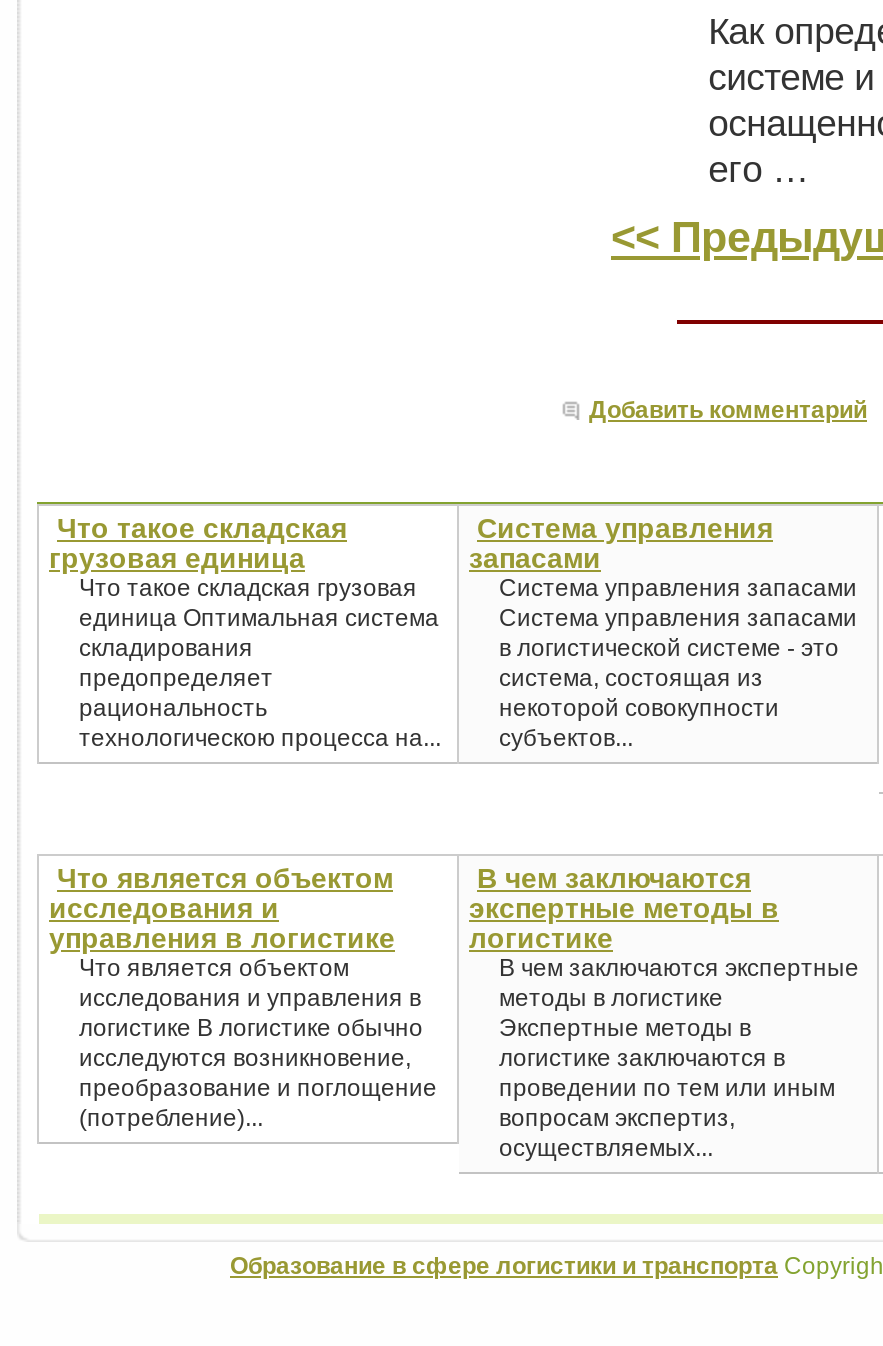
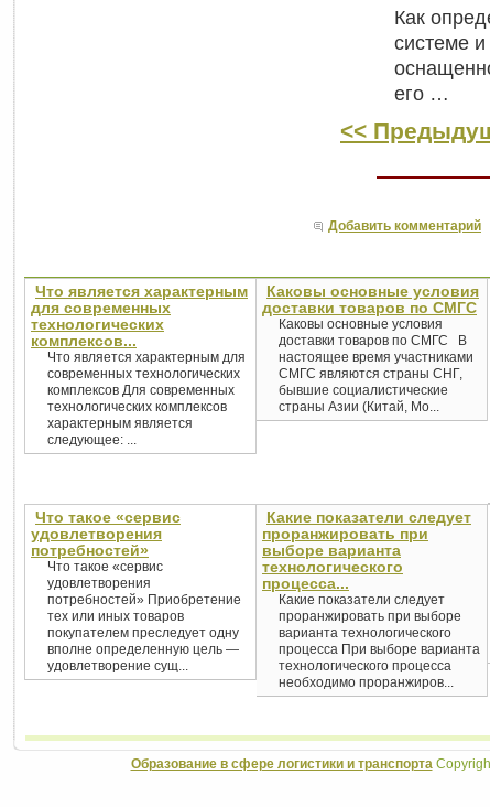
[49,512,441,752] Что такое складская | грузовая единица | Что такое складская грузовая | единица Оптимальная система | складирования | предопределяет | рациональность | технологическою процесса на... -> [31,282,248,448] Что является характерным | для современных | технологических | комплексов... | Что является характерным для | современных технологических | комплексов Для современных | технологических комплексов | характерным является | следующее: ...
[469,512,857,752] Система управления | запасами | Система управления запасами | Система управления запасами | в логистической системе - это | система, состоящая из | некоторой совокупности | субъектов... -> [262,282,479,415] Каковы основные условия | доставки товаров по СМГС | Каковы основные условия | доставки товаров по СМГС В | настоящее время участниками | СМГС являются страны СНГ, | бывшие социалистические | страны Азии (Китай, Мо...
[49,862,437,1132] Что является объектом | исследования и | управления в логистике | Что является объектом | исследования и управления в | логистике В логистике обычно | исследуются возникновение, | преобразование и поглощение | (потребление)... -> [31,508,241,674] Что такое «сервис | удовлетворения | потребностей» | Что такое «сервис | удовлетворения | потребностей» Приобретение | тех или иных товаров | покупателем преследует одну | вполне определенную цель — | удовлетворение сущ...
[469,862,859,1162] В чем заключаются | экспертные методы в | логистике | В чем заключаются экспертные | методы в логистике | Экспертные методы в | логистике заключаются в | проведении по тем или иным | вопросам экспертиз, | осуществляемых... -> [262,508,480,690] Какие показатели следует | проранжировать при | выборе варианта | технологического | процесса... | Какие показатели следует | проранжировать при выборе | варианта технологического | процесса При выборе варианта | технологического процесса | необходимо проранжиров...

